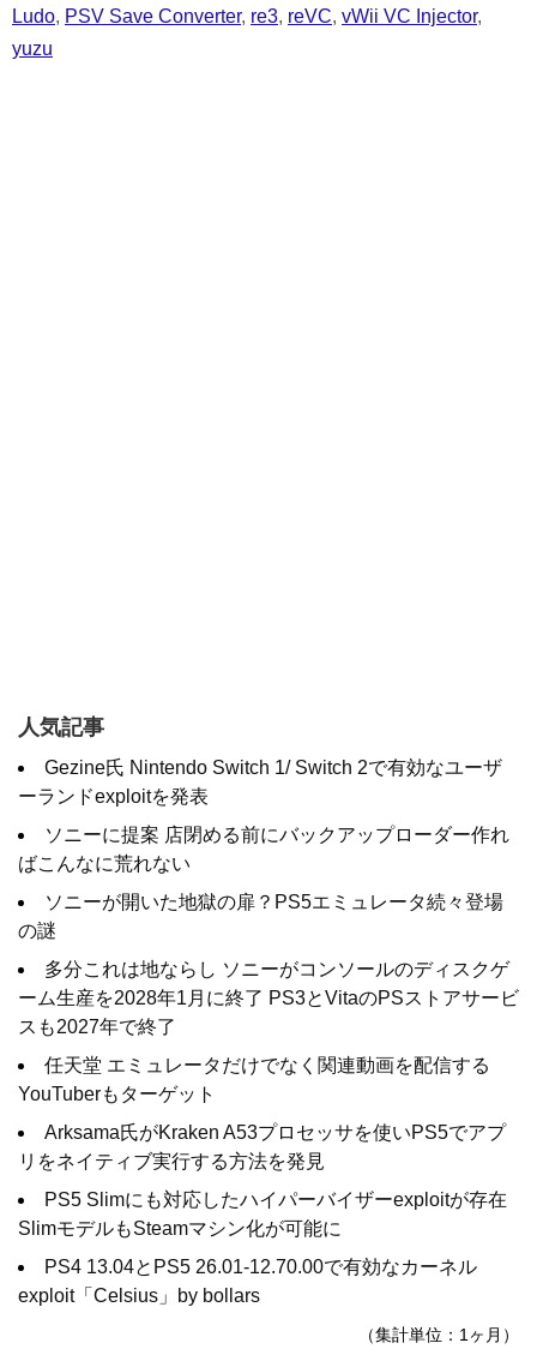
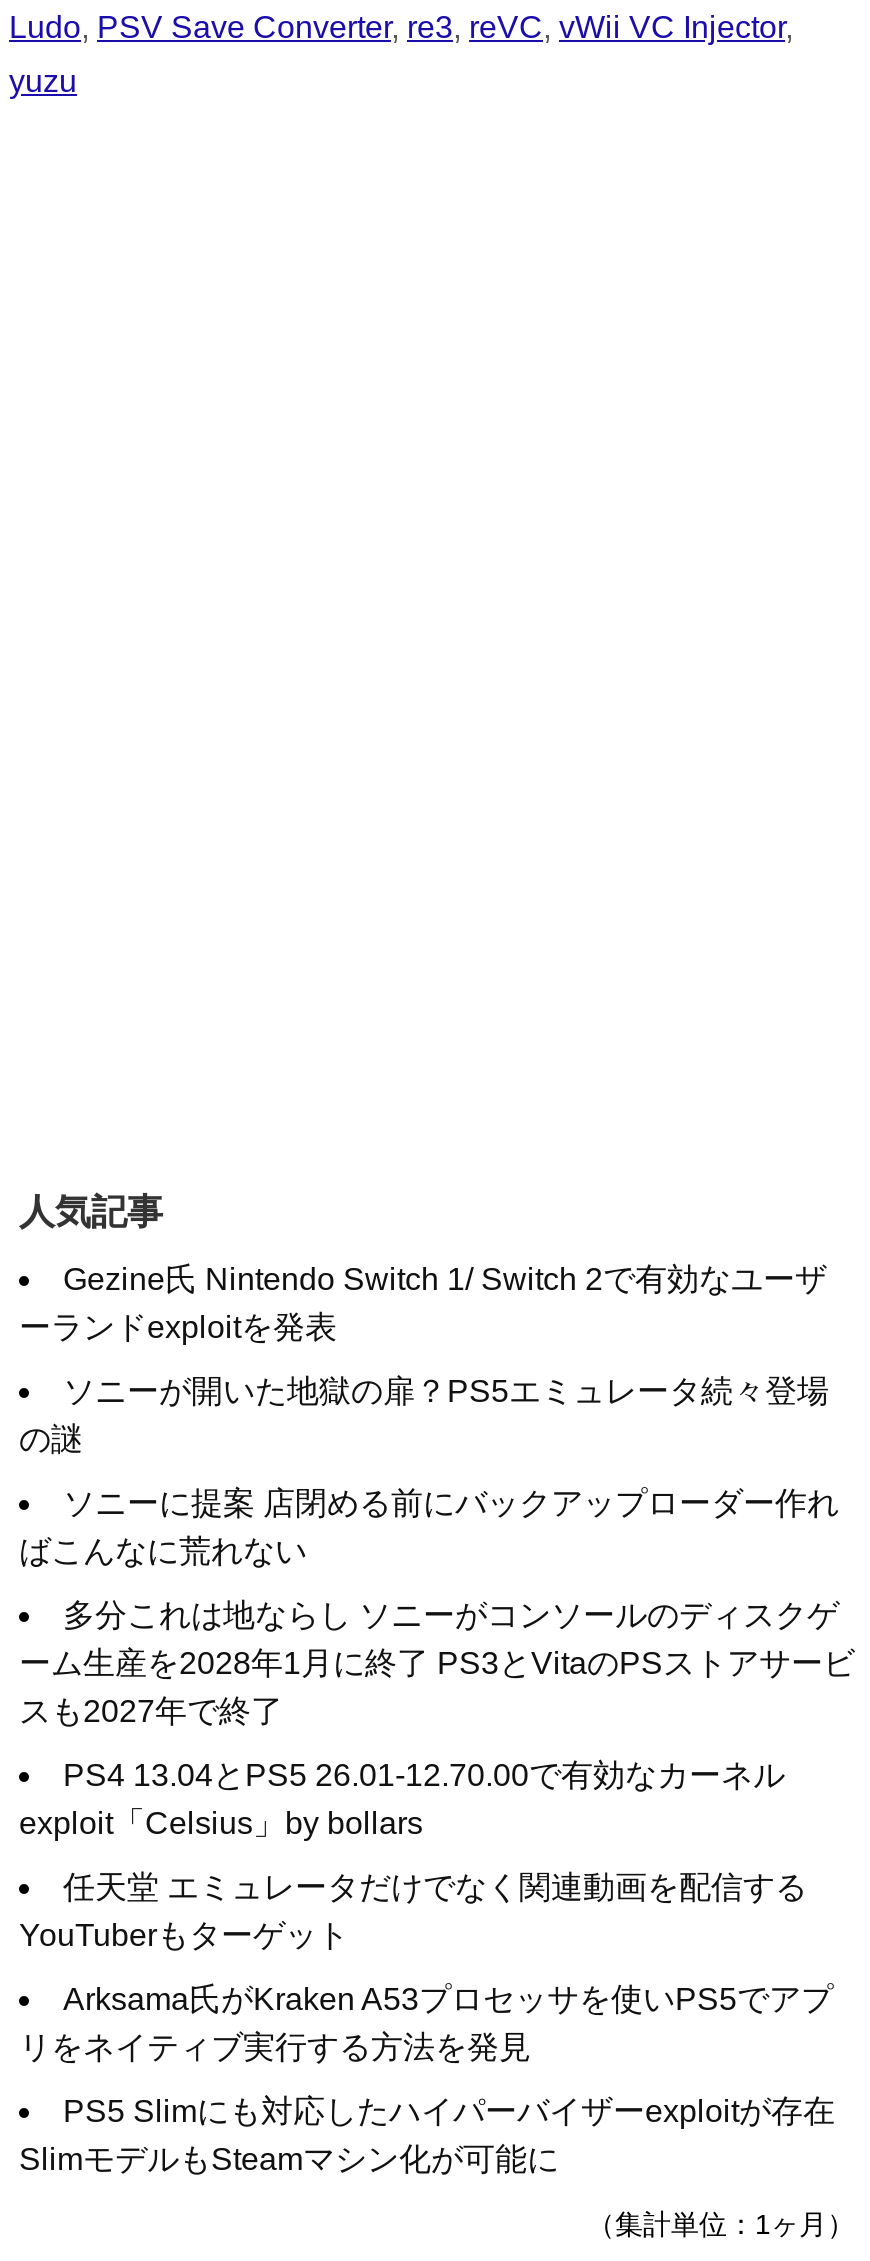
moved [18,825,509,874] -> [19,1487,839,1569]: ソニーに提案 店閉める前にバックアップローダー作れ | ばこんなに荒れない
moved [18,892,503,941] -> [19,1375,829,1457]: ソニーが開いた地獄の扉？PS5エミュレータ続々登場 | の謎
moved [18,1055,507,1239] -> [19,1871,835,2177]: 任天堂 エミュレータだけでなく関連動画を配信する | YouTuberもターゲット | Arksama氏がKraken A53プロセッサを使いPS5でアプ | リをネイティブ実行する方法を発見 | PS5 Slimにも対応したハイパーバイザーexploitが存在 | SlimモデルもSteamマシン化が可能に
moved [18,1257,477,1306] -> [19,1759,785,1841]: PS4 13.04とPS5 26.01-12.70.00で有効なカーネル | exploit「Celsius」by bollars

